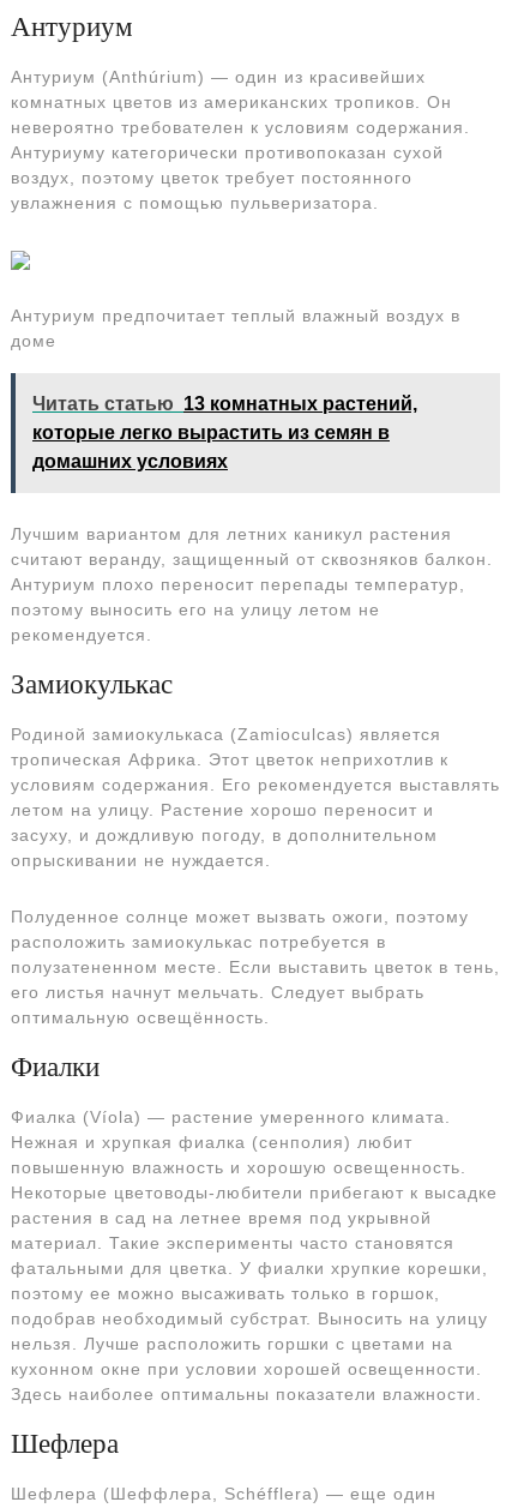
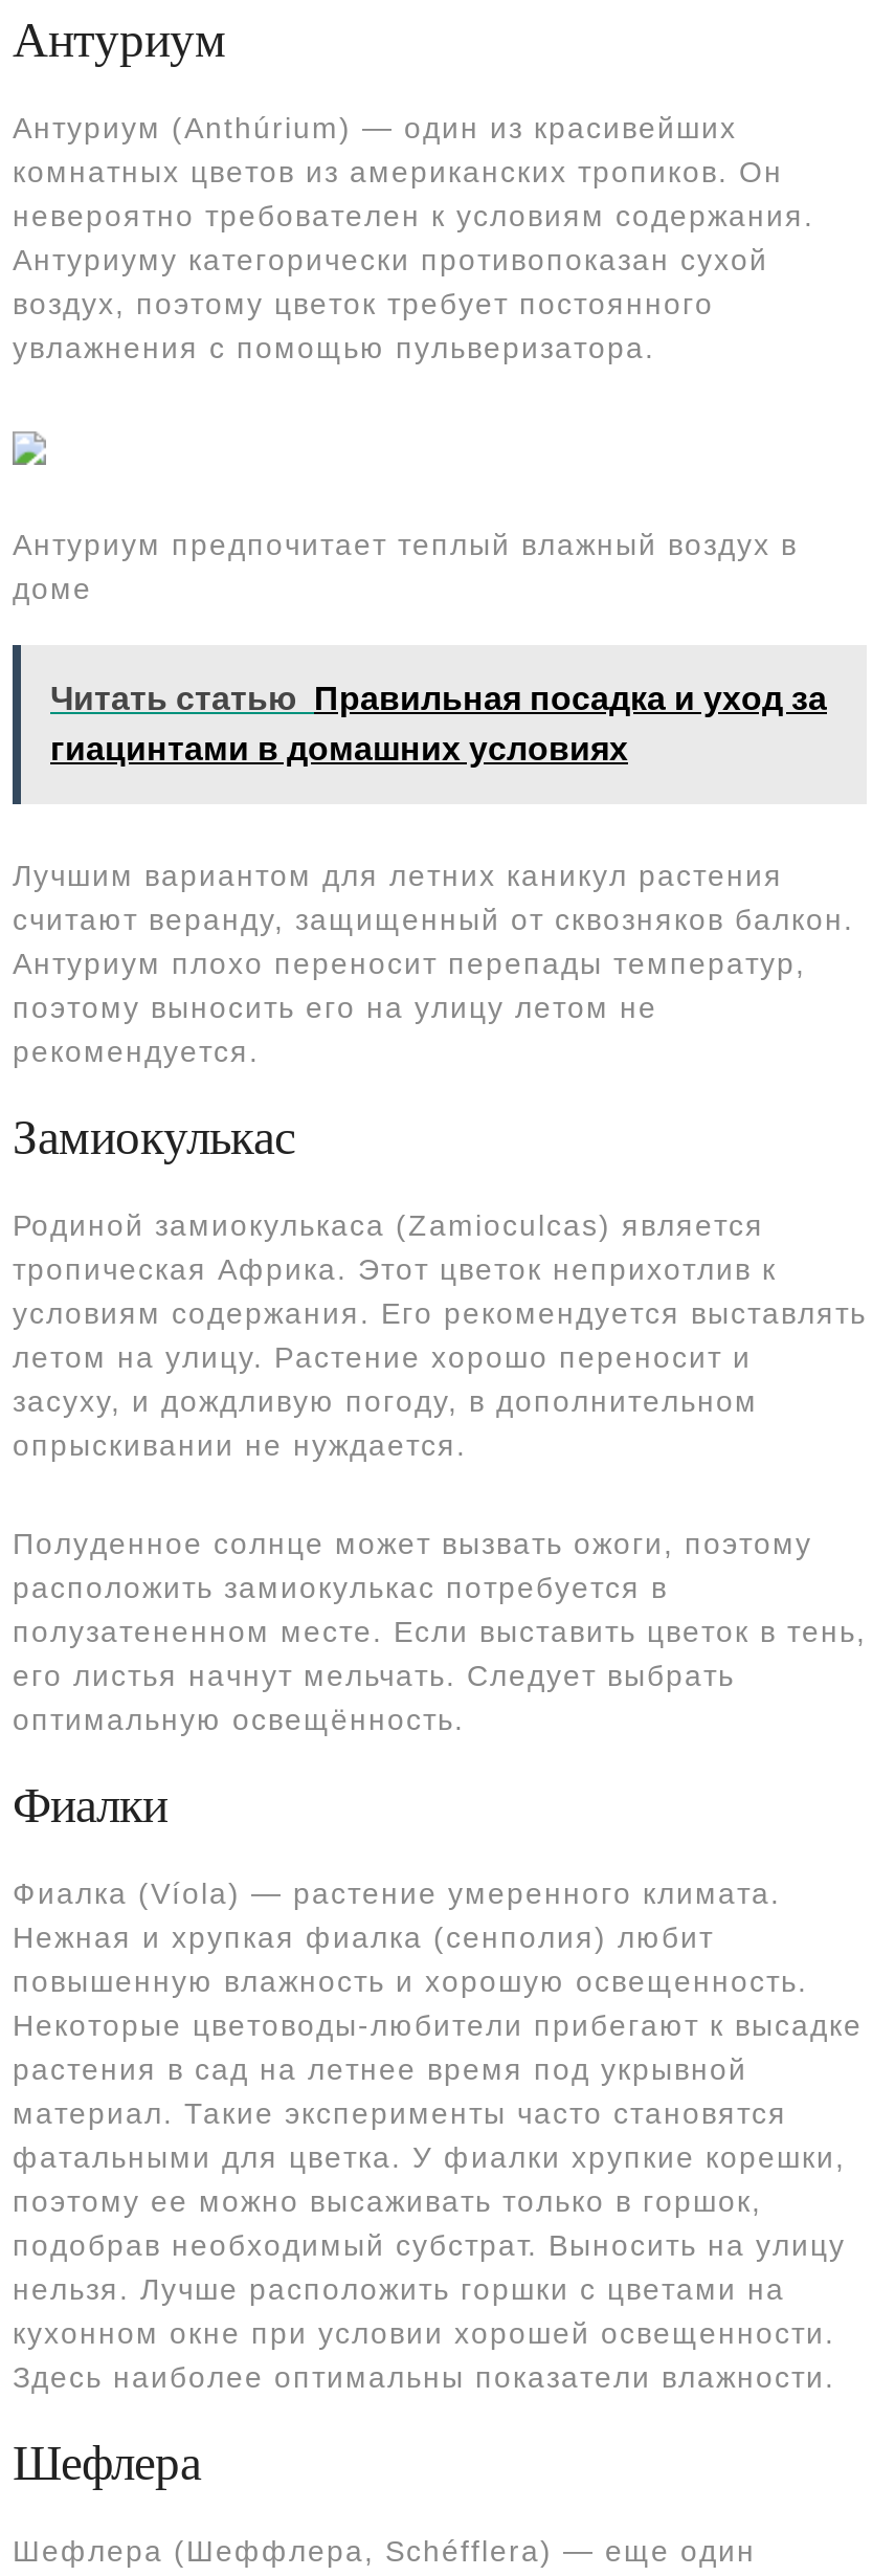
[32,393,417,471] Читать статью 13 комнатных растений, | которые легко вырастить из семян в | домашних условиях -> [50,681,827,767] Читать статью Правильная посадка и уход за | гиацинтами в домашних условиях

